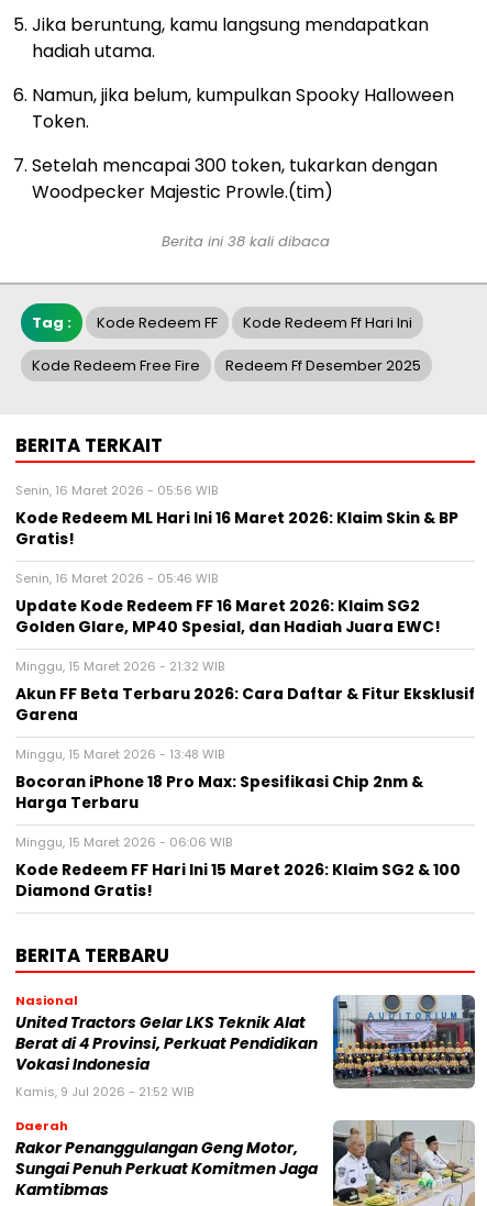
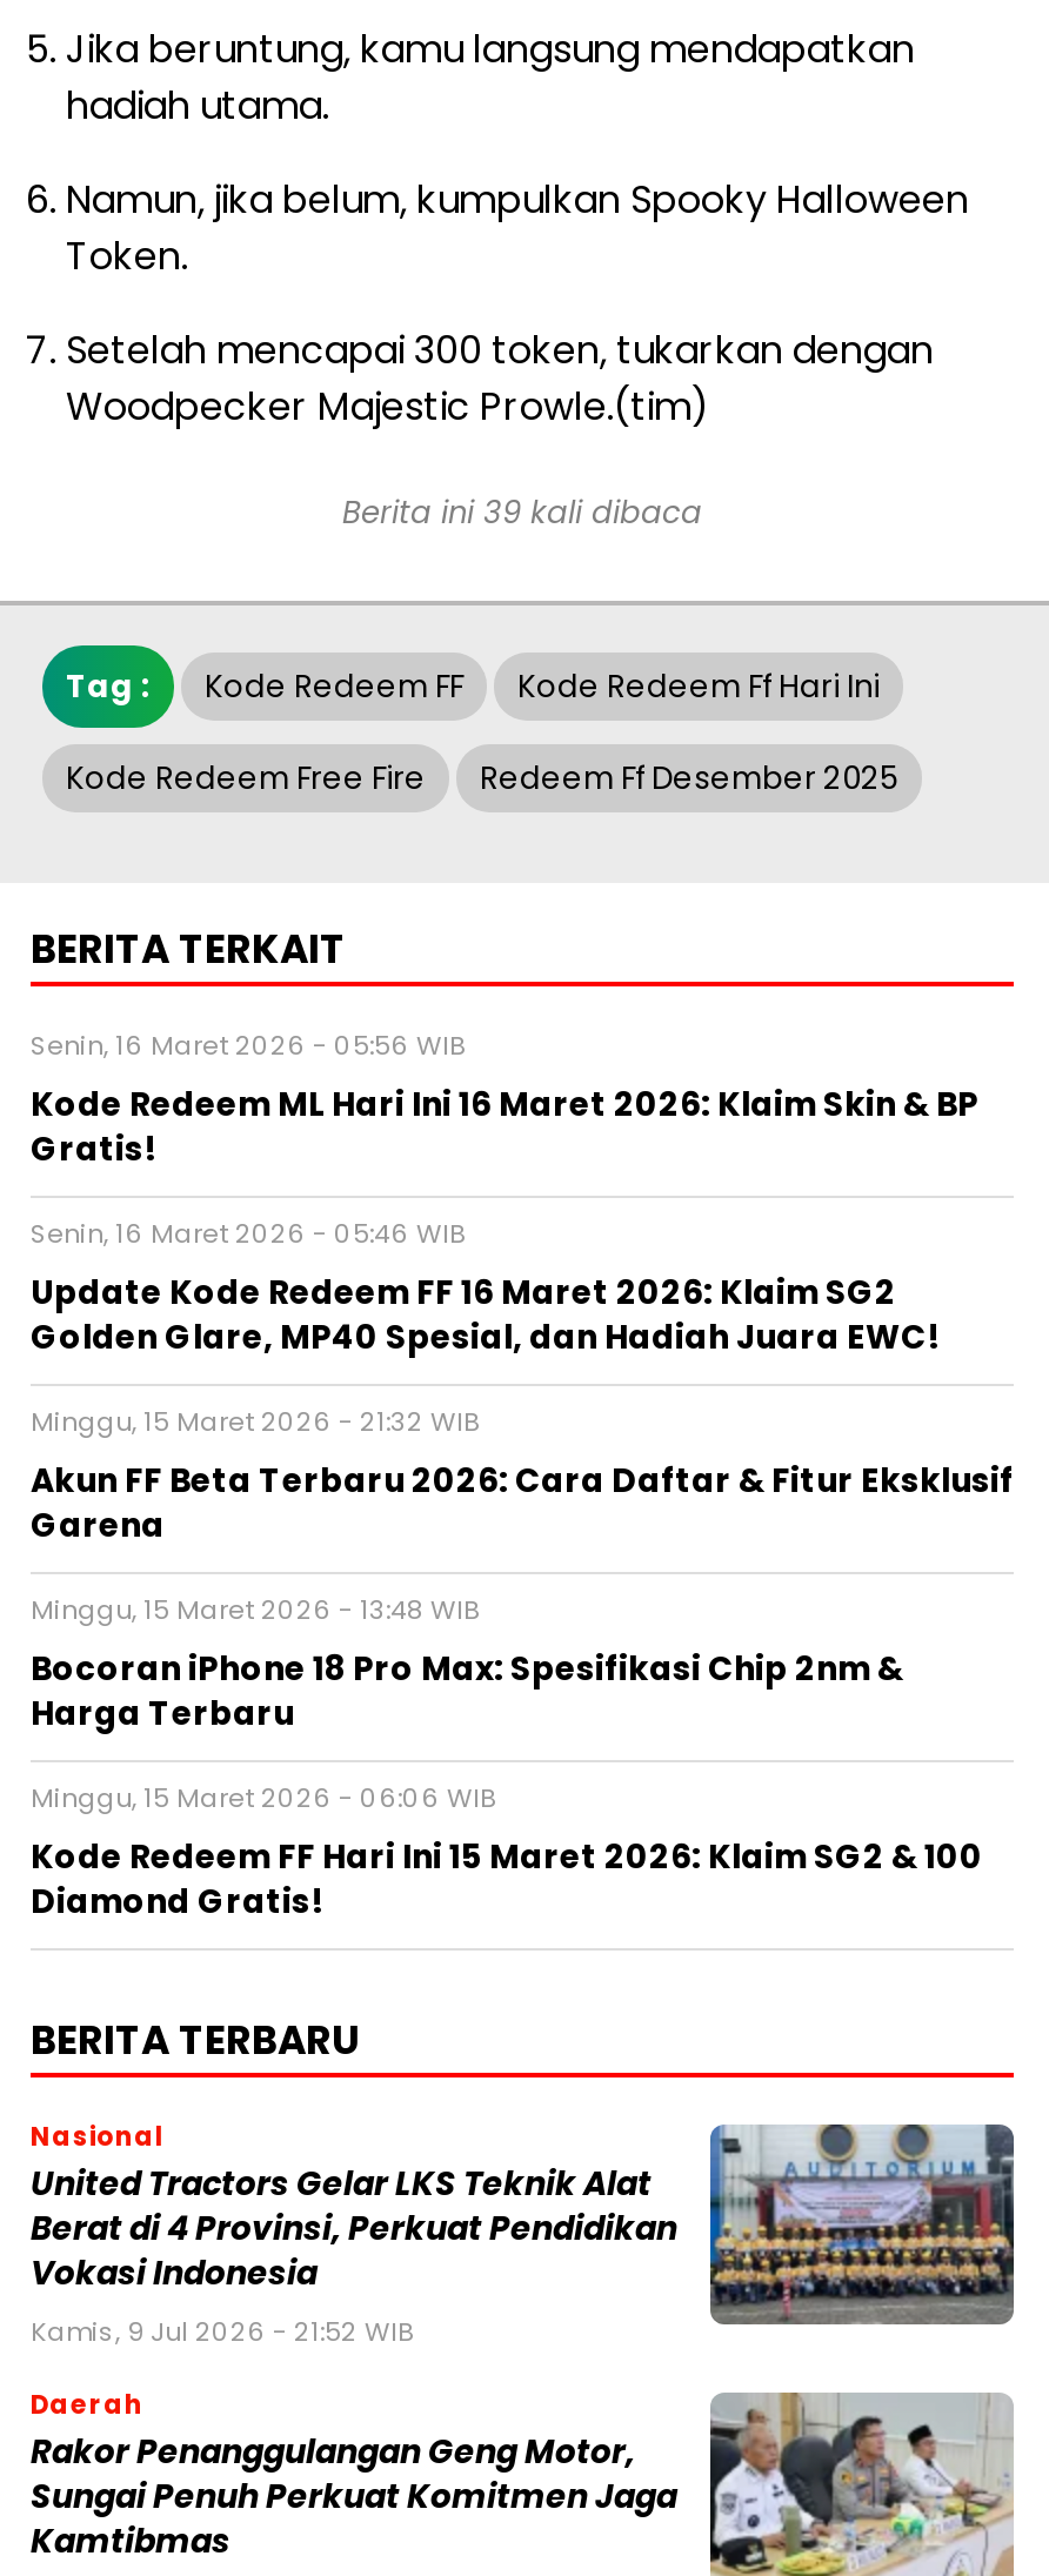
[161,231,329,252] Berita ini 38 kali dibaca -> [342,490,702,535] Berita ini 39 kali dibaca

